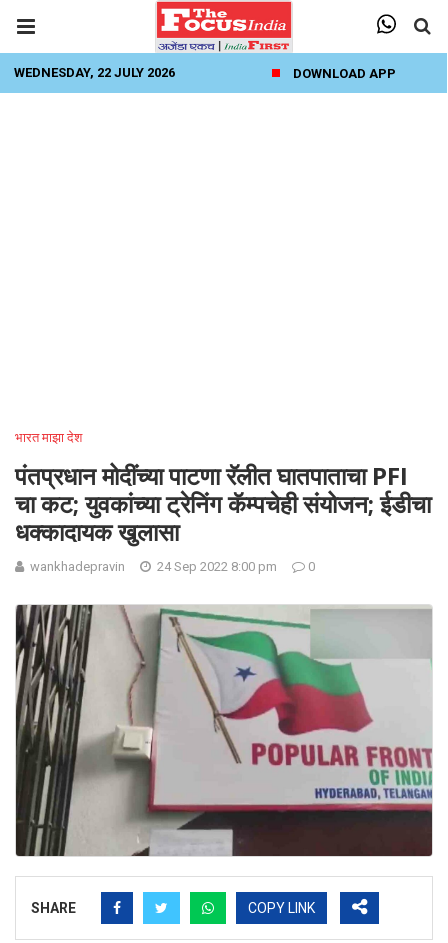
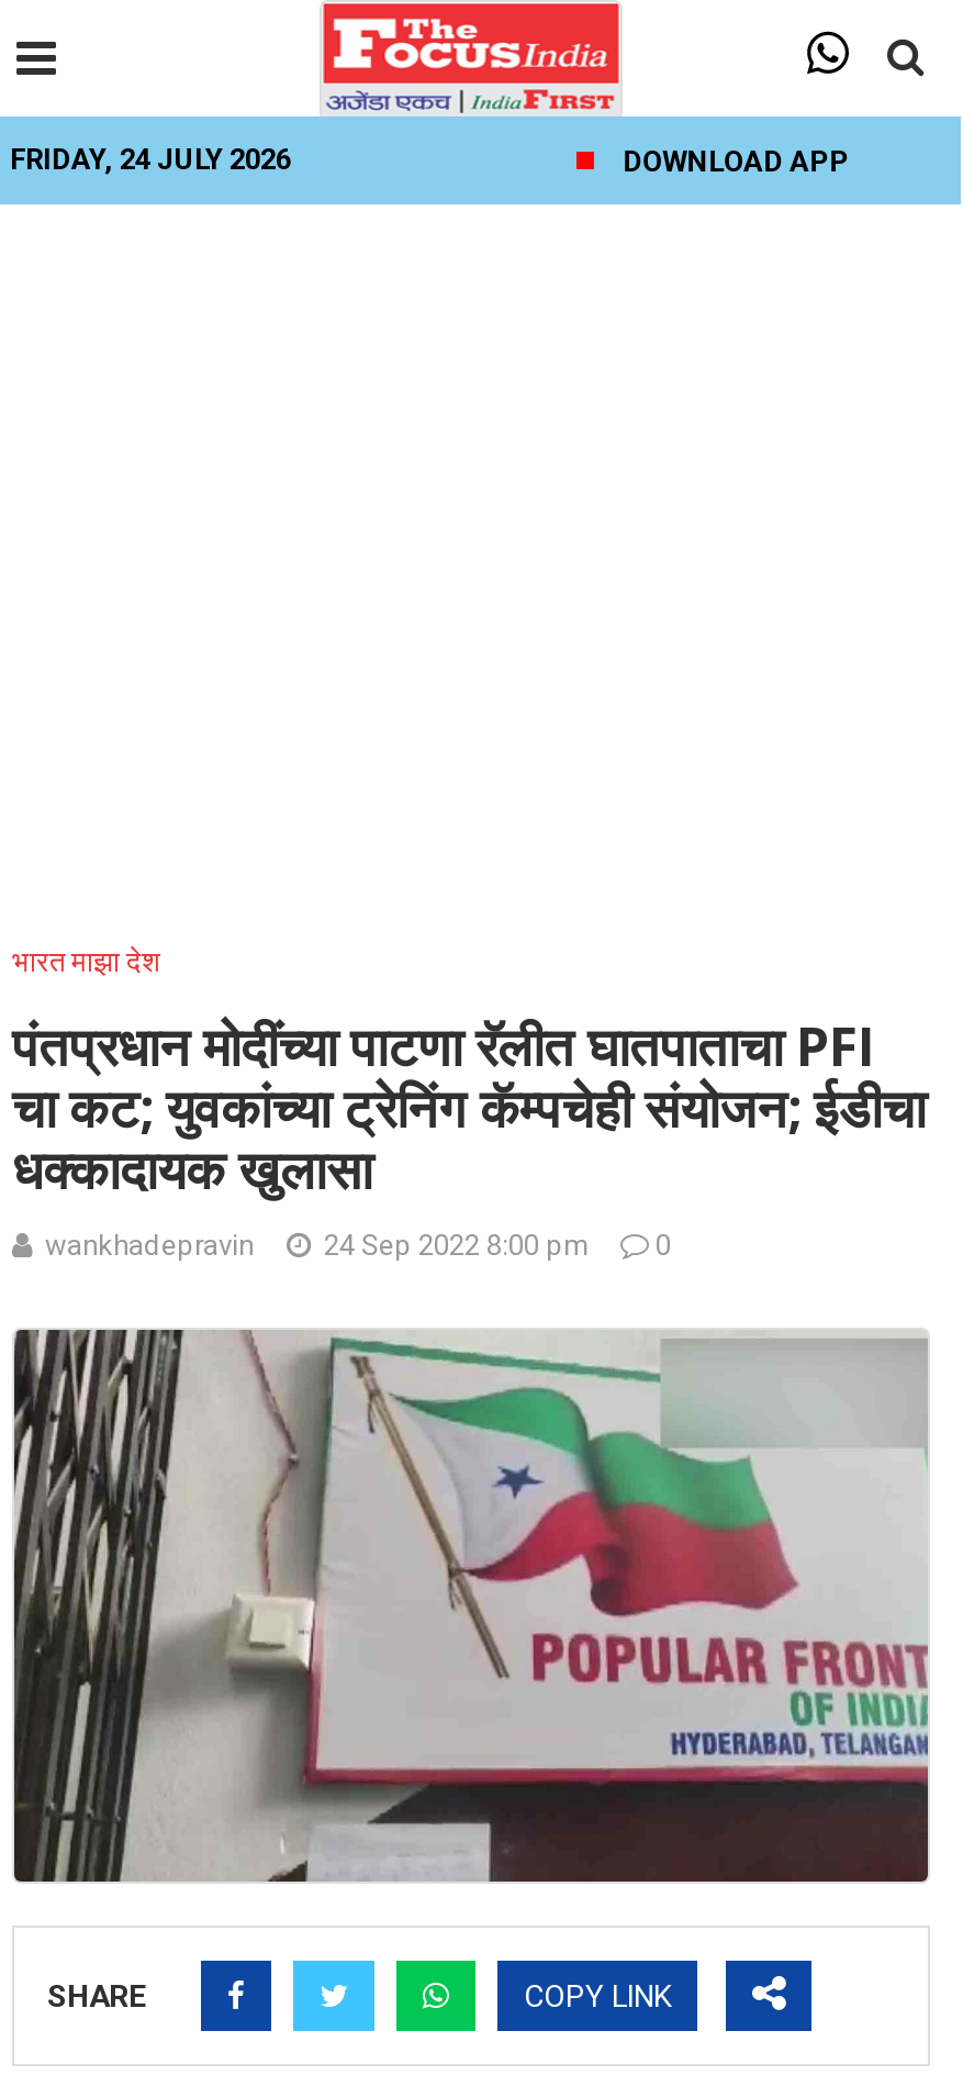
[14,65,175,80] WEDNESDAY, 22 JULY 2026 -> [10,143,291,176] FRIDAY, 24 JULY 2026

